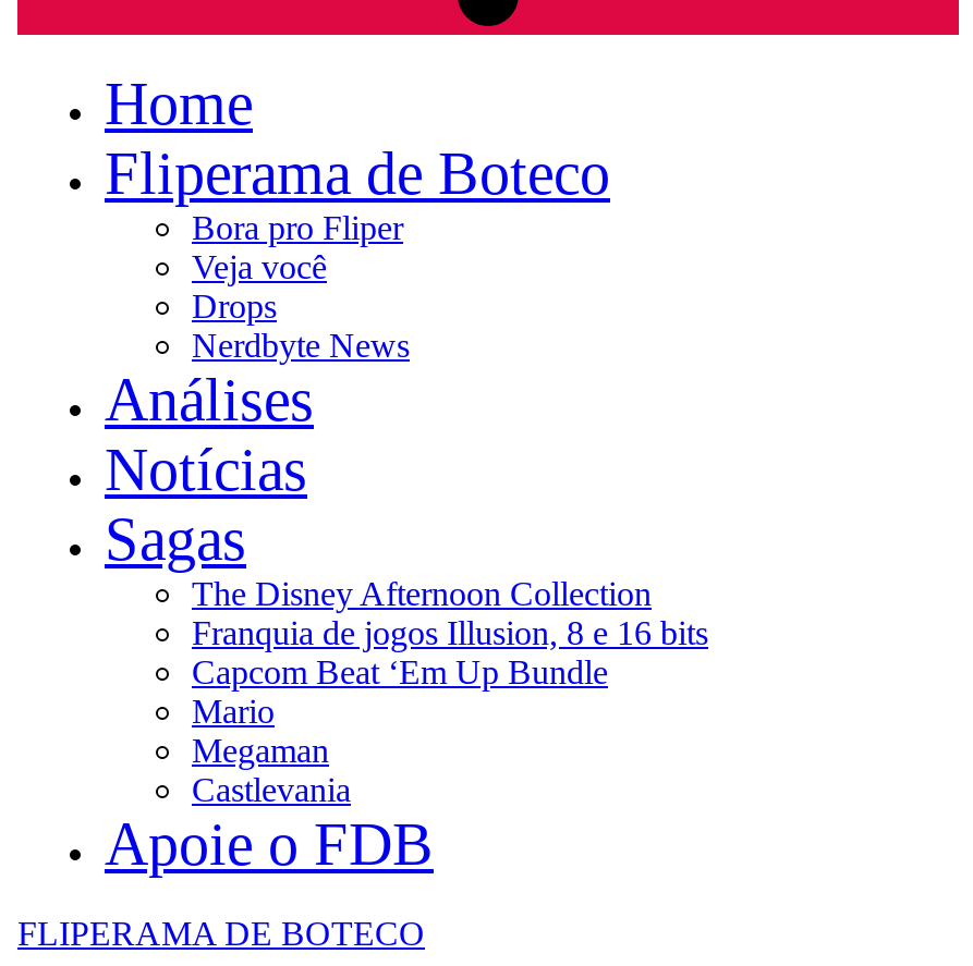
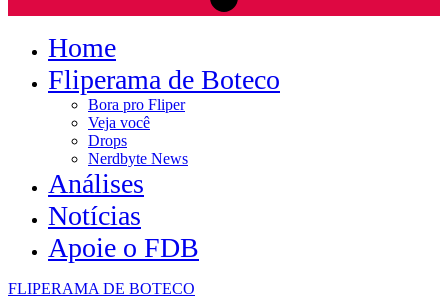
[105,505,708,808] Sagas | The Disney Afternoon Collection | Franquia de jogos Illusion, 8 e 16 bits | Capcom Beat ‘Em Up Bundle | Mario | Megaman | Castlevania -> none

